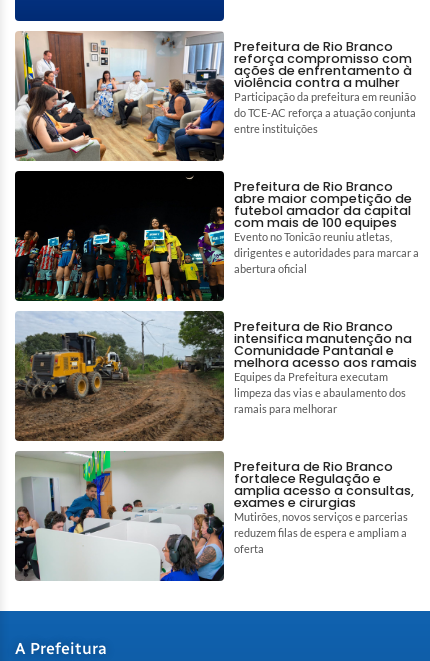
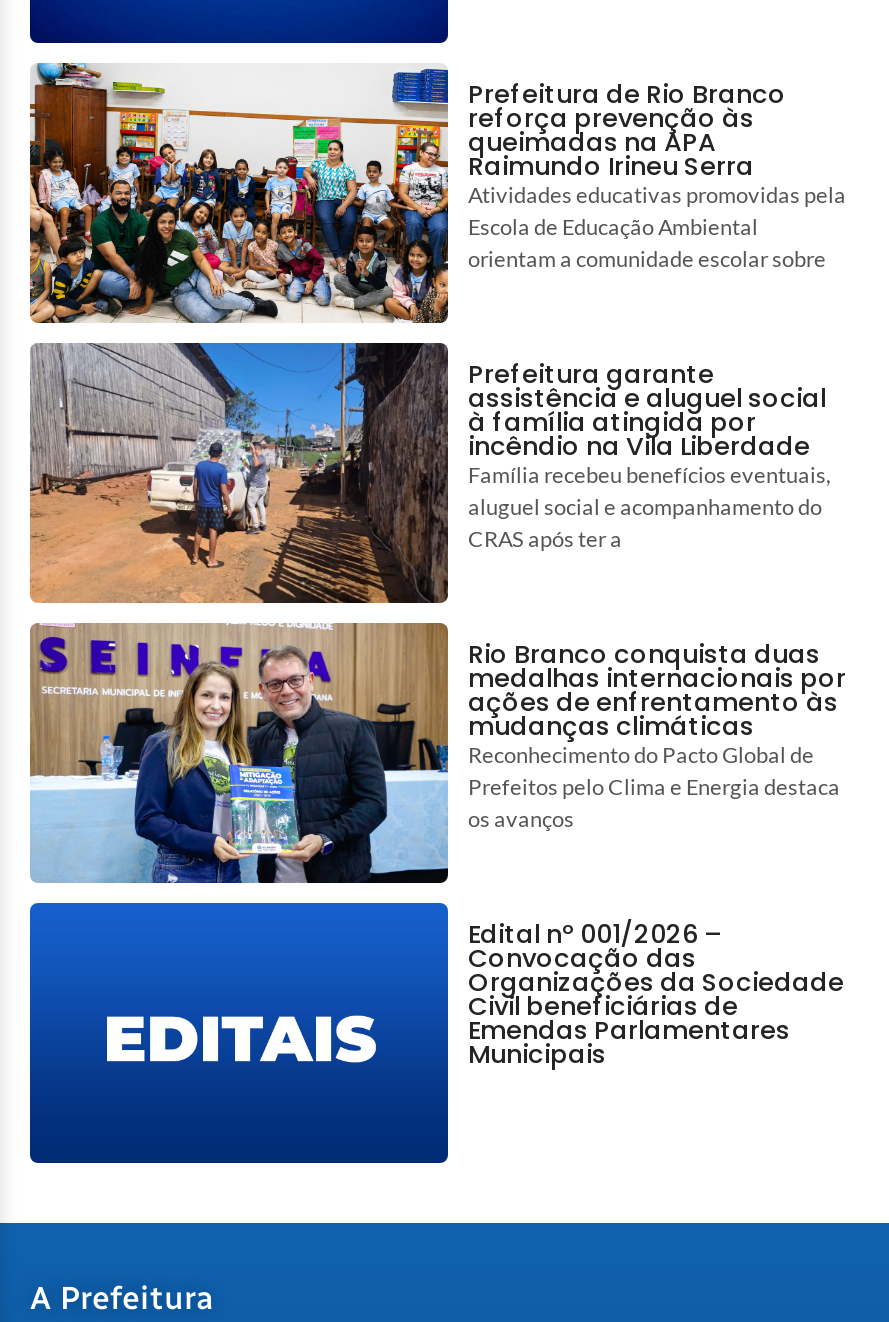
[15,30,416,162] [image] | reforça compromisso com | ações de enfrentamento à | violência contra a mulher | Participação da prefeitura em reunião | do TCE-AC reforça a atuação conjunta | entre instituições -> [28,62,846,324] [image] | reforça prevenção às | queimadas na APA | Raimundo Irineu Serra | Atividades educativas promovidas pela | Escola de Educação Ambiental | orientam a comunidade escolar sobre
[14,170,419,302] [image] | Prefeitura de Rio Branco | abre maior competição de | futebol amador da capital | com mais de 100 equipes | Evento no Tonicão reuniu atletas, | dirigentes e autoridades para marcar a | abertura oficial -> [28,342,830,604] [image] | Prefeitura garante | assistência e aluguel social | à família atingida por | incêndio na Vila Liberdade | Família recebeu benefícios eventuais, | aluguel social e acompanhamento do | CRAS após ter a
[14,310,417,442] [image] | Prefeitura de Rio Branco | intensifica manutenção na | Comunidade Pantanal e | melhora acesso aos ramais | Equipes da Prefeitura executam | limpeza das vias e abaulamento dos | ramais para melhorar -> [30,622,846,886] [image] | Rio Branco conquista duas | medalhas internacionais por | ações de enfrentamento às | mudanças climáticas | Reconhecimento do Pacto Global de | Prefeitos pelo Clima e Energia destaca | os avanços
[14,450,414,582] [image] | Prefeitura de Rio Branco | fortalece Regulação e | amplia acesso a consultas, | exames e cirurgias | Mutirões, novos serviços e parcerias | reduzem filas de espera e ampliam a | oferta -> [28,900,844,1166] [image] | Edital nº 001/2026 – | Convocação das | Organizações da Sociedade | Civil beneficiárias de | Emendas Parlamentares | Municipais

